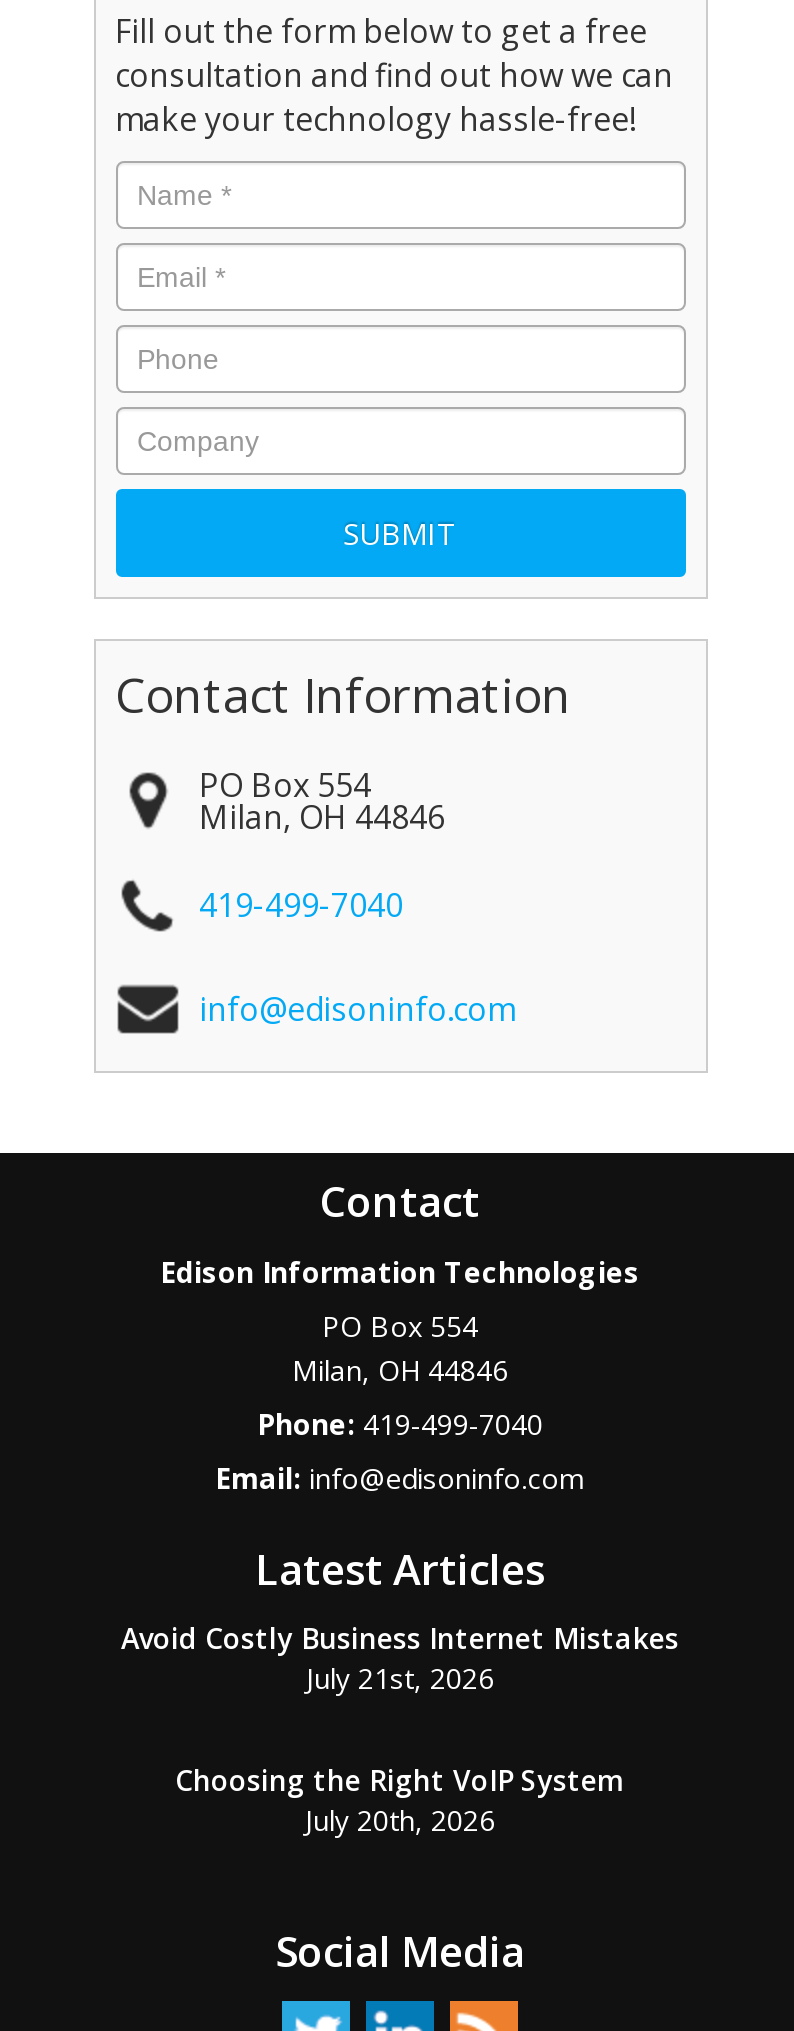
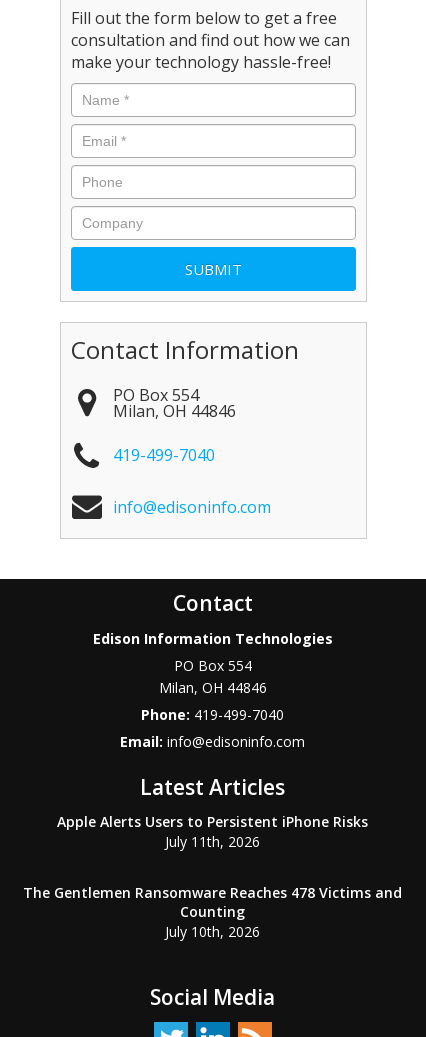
[121,1619,679,1697] Avoid Costly Business Internet Mistakes | July 21st, 2026 -> [57,812,368,851] Apple Alerts Users to Persistent iPhone Risks | July 11th, 2026
[175,1761,625,1839] Choosing the Right VoIP System | July 20th, 2026 -> [23,883,402,941] The Gentlemen Ransomware Reaches 478 Victims and | Counting | July 10th, 2026

